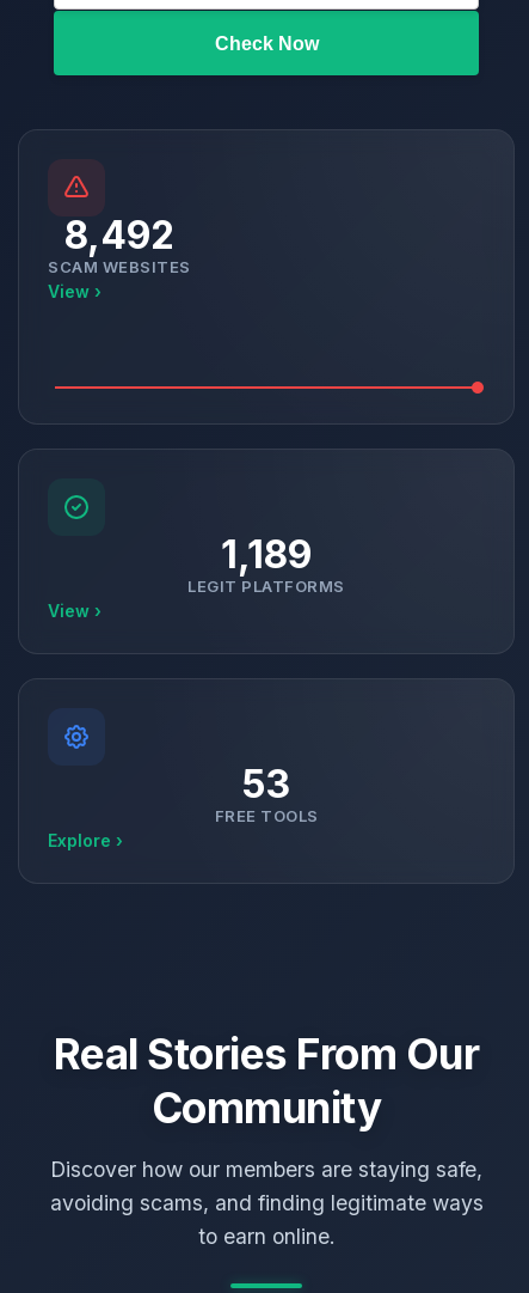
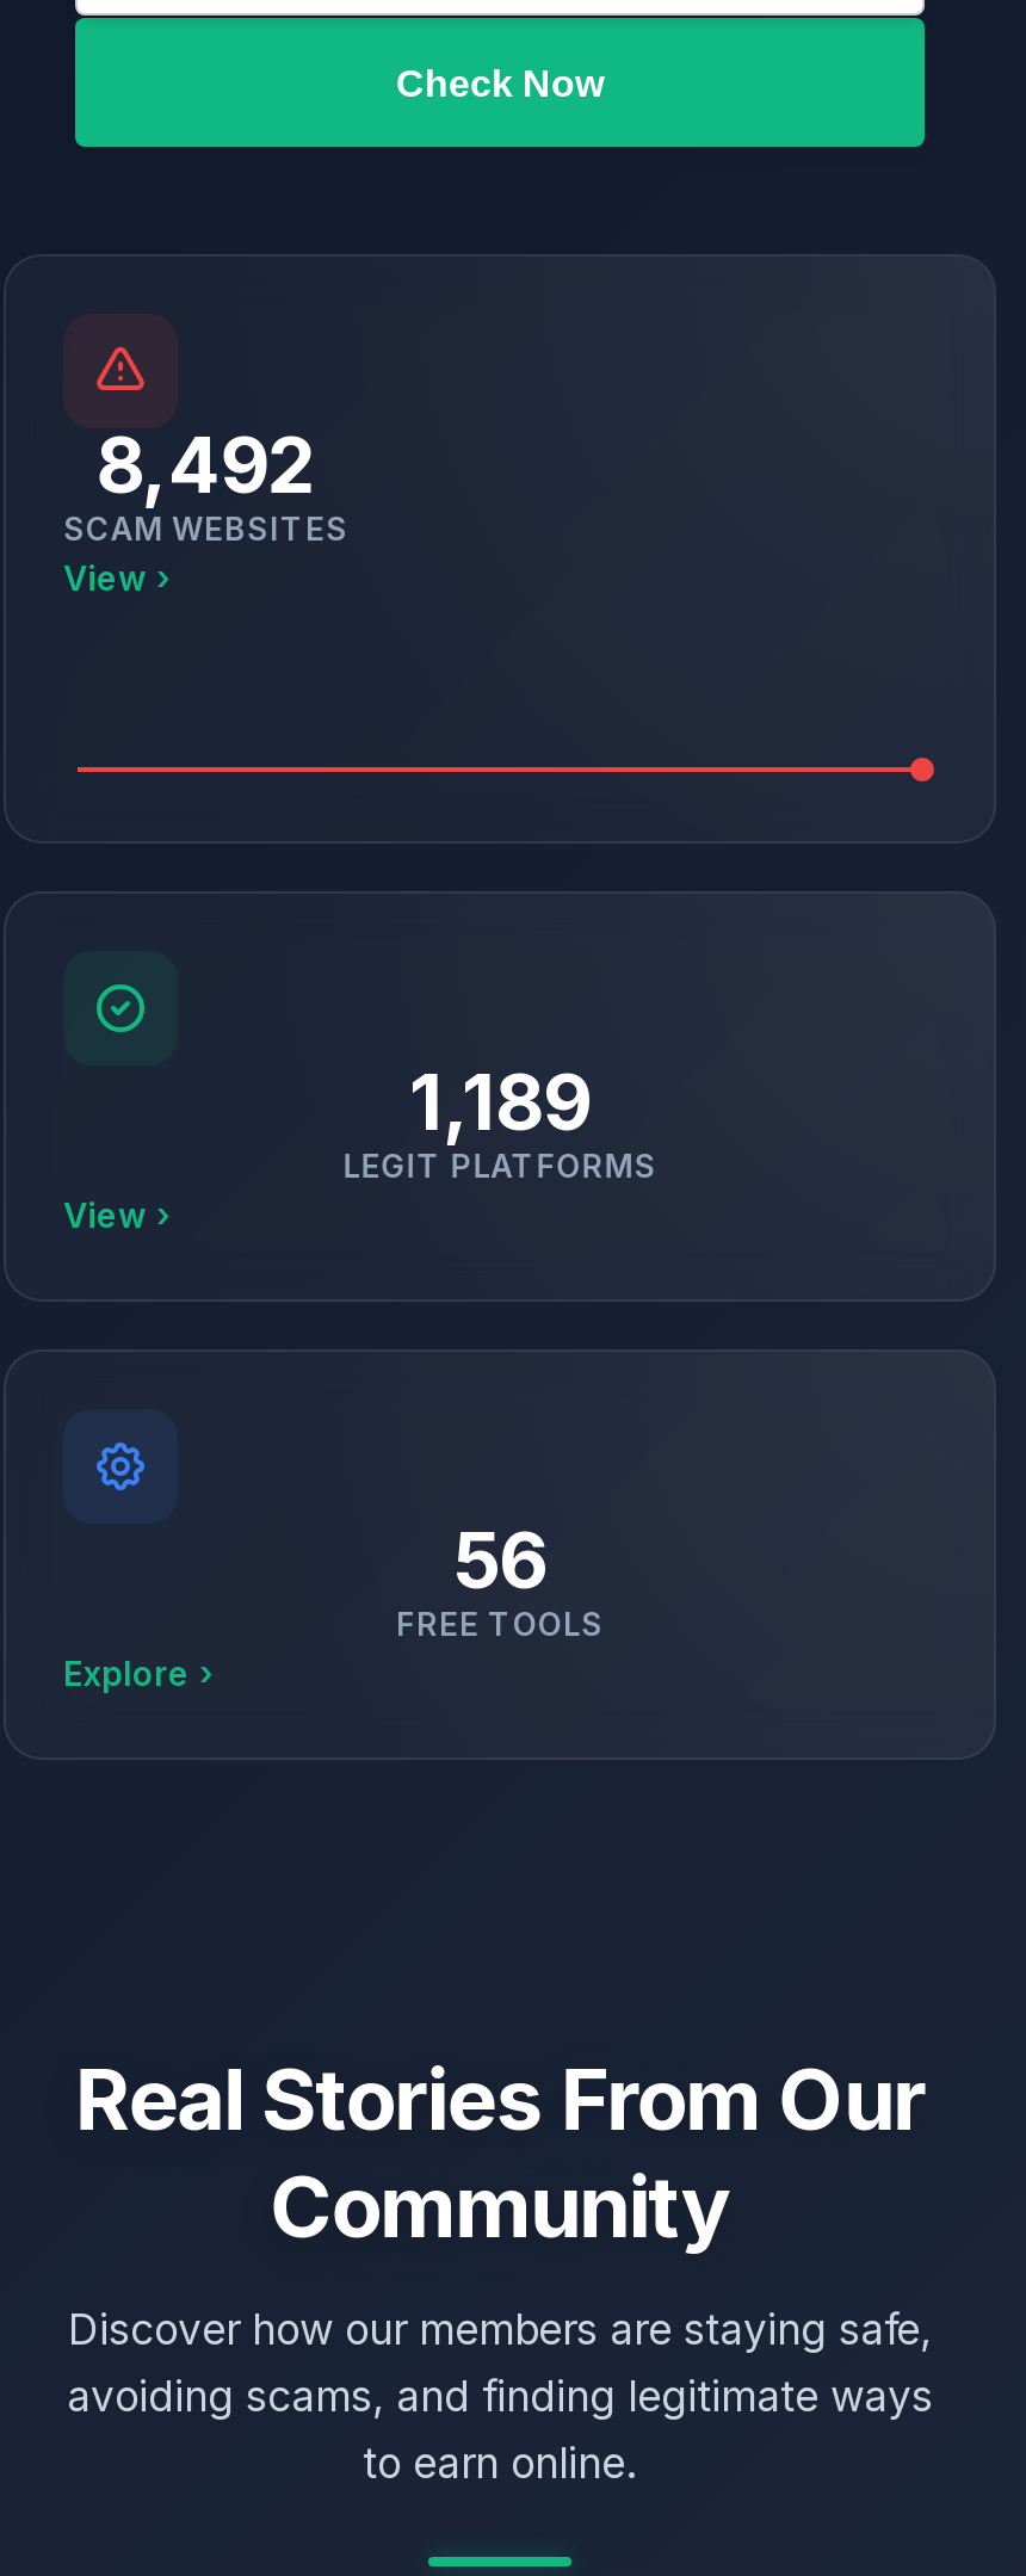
[242,761,290,807] 53 -> [453,1514,546,1607] 56

